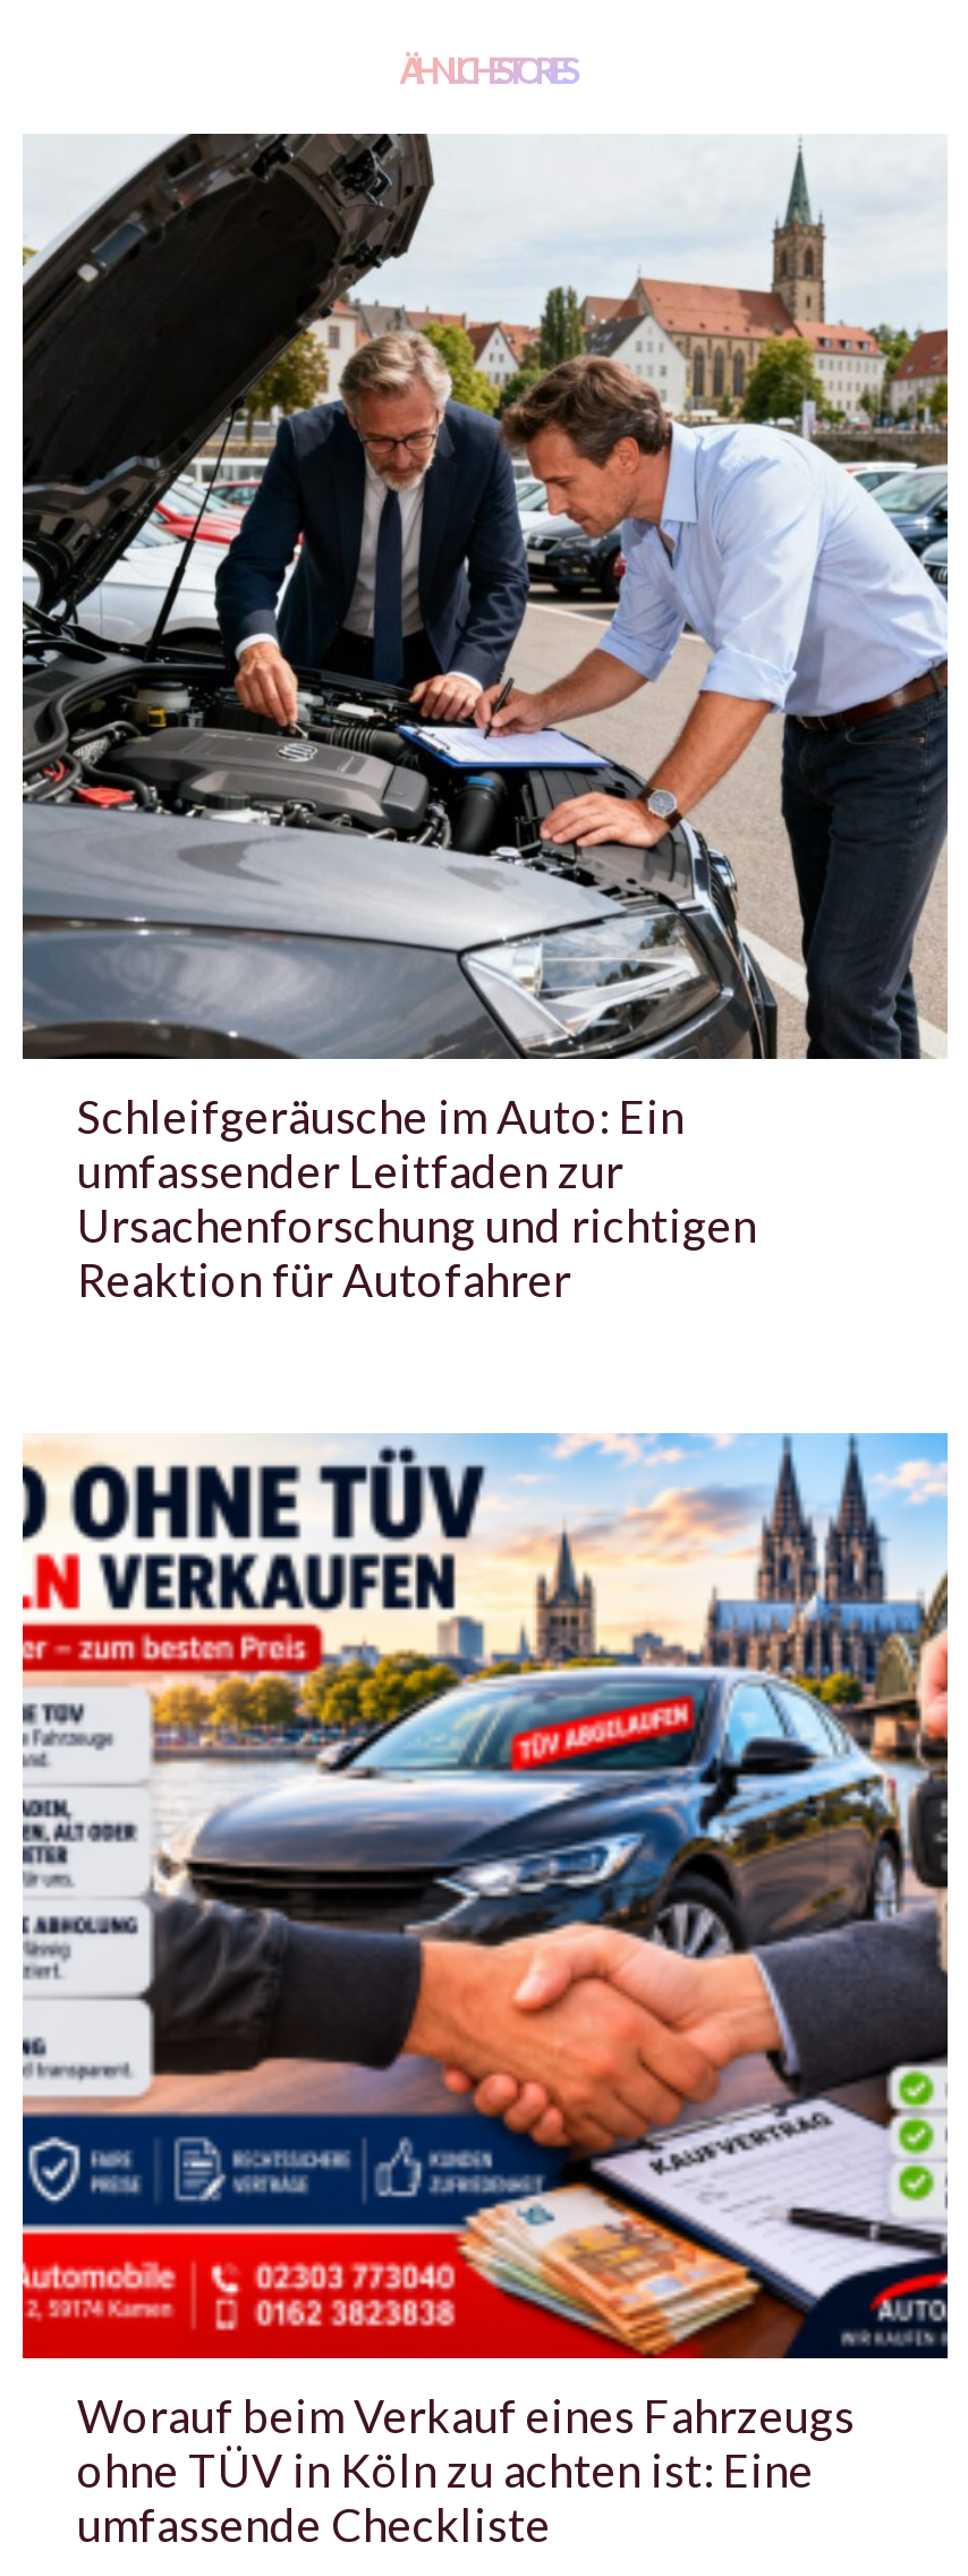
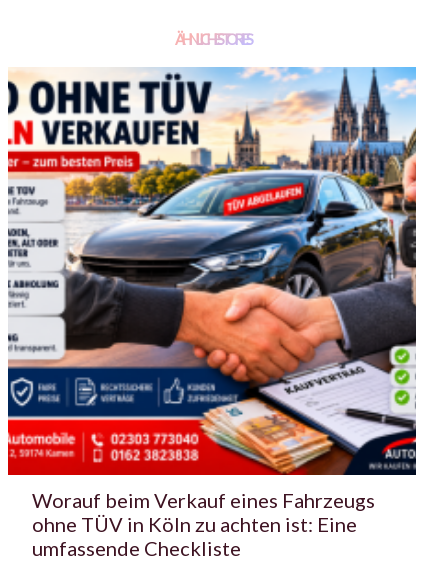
[20,132,950,1307] [image] | Schleifgeräusche im Auto: Ein | umfassender Leitfaden zur | Ursachenforschung und richtigen | Reaktion für Autofahrer -> none

